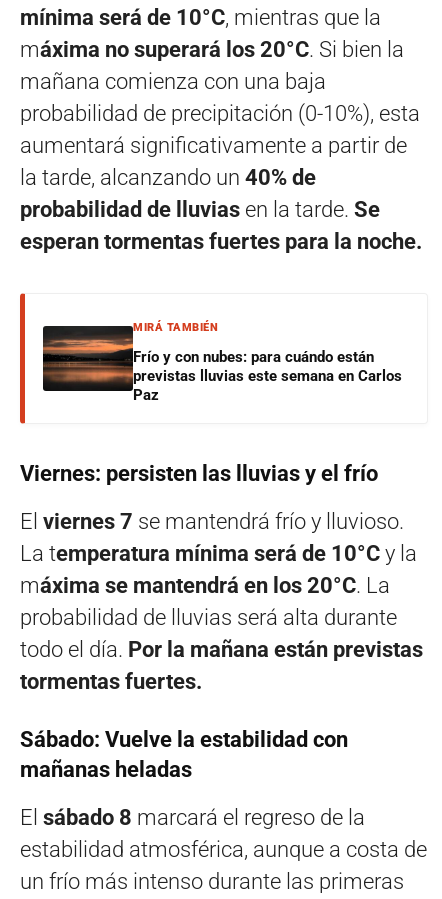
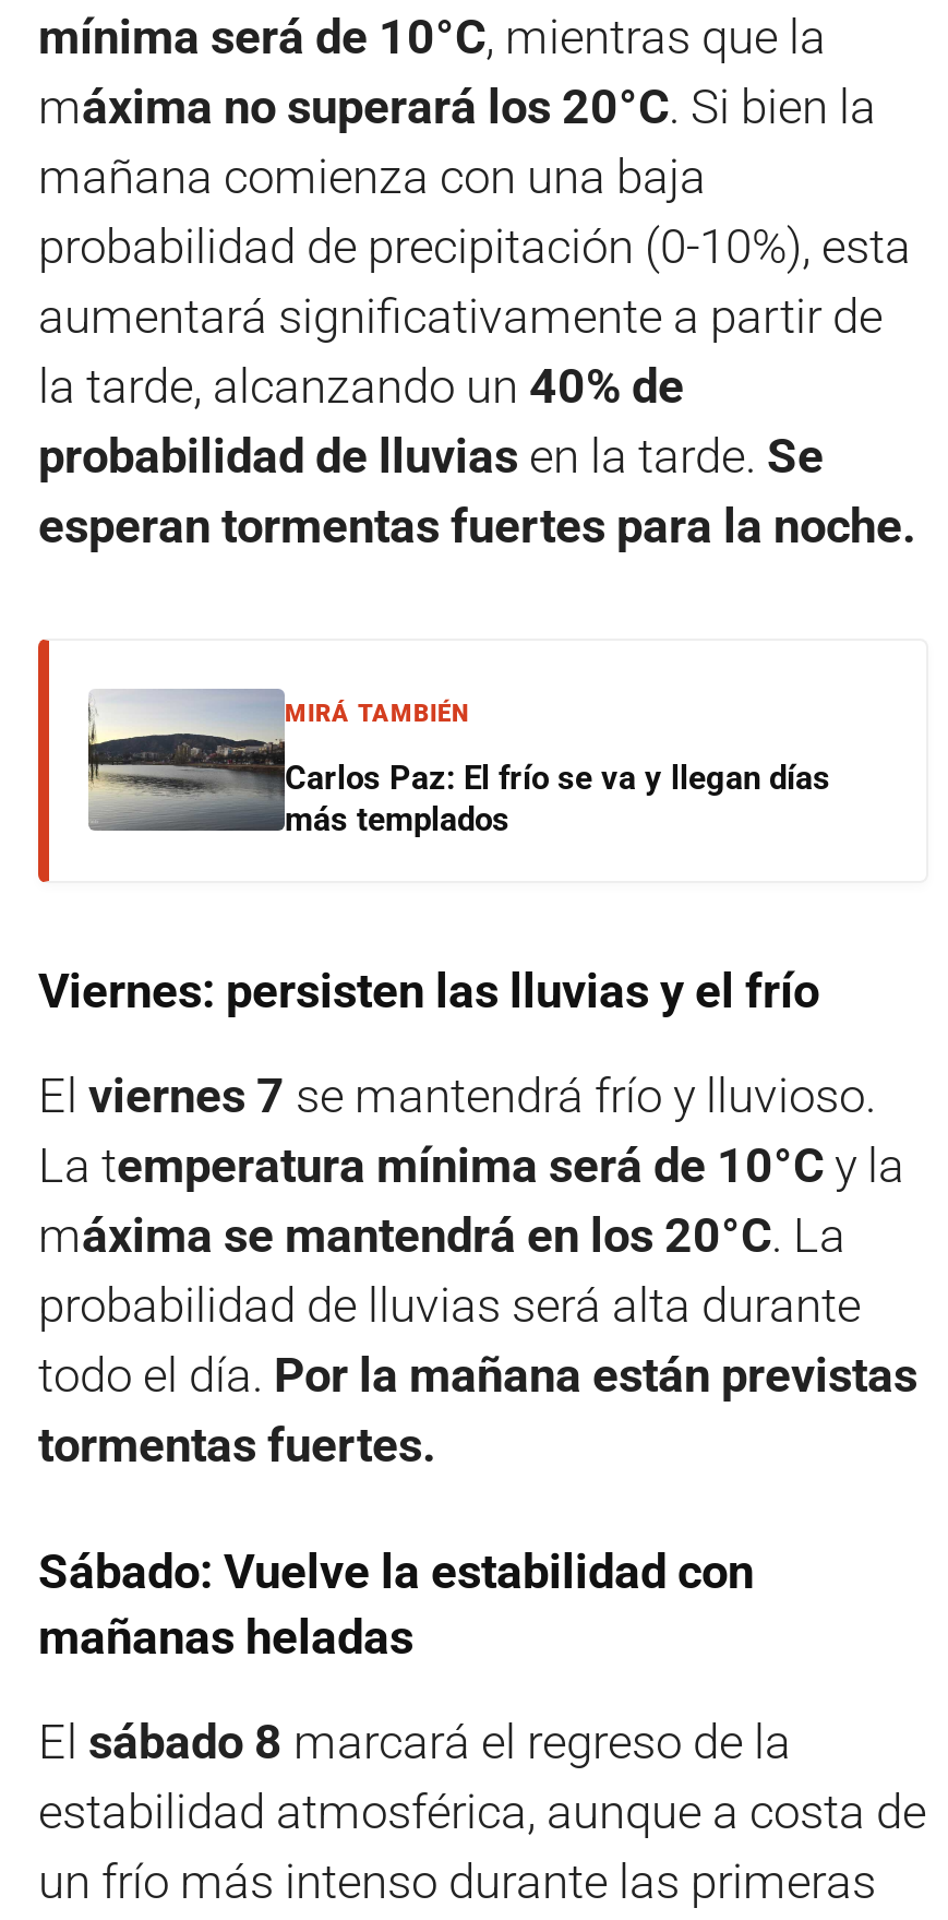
[42,316,402,404] [image] | Frío y con nubes: para cuándo están | previstas lluvias este semana en Carlos | Paz -> [86,687,830,839] [image] | Carlos Paz: El frío se va y llegan días | más templados

